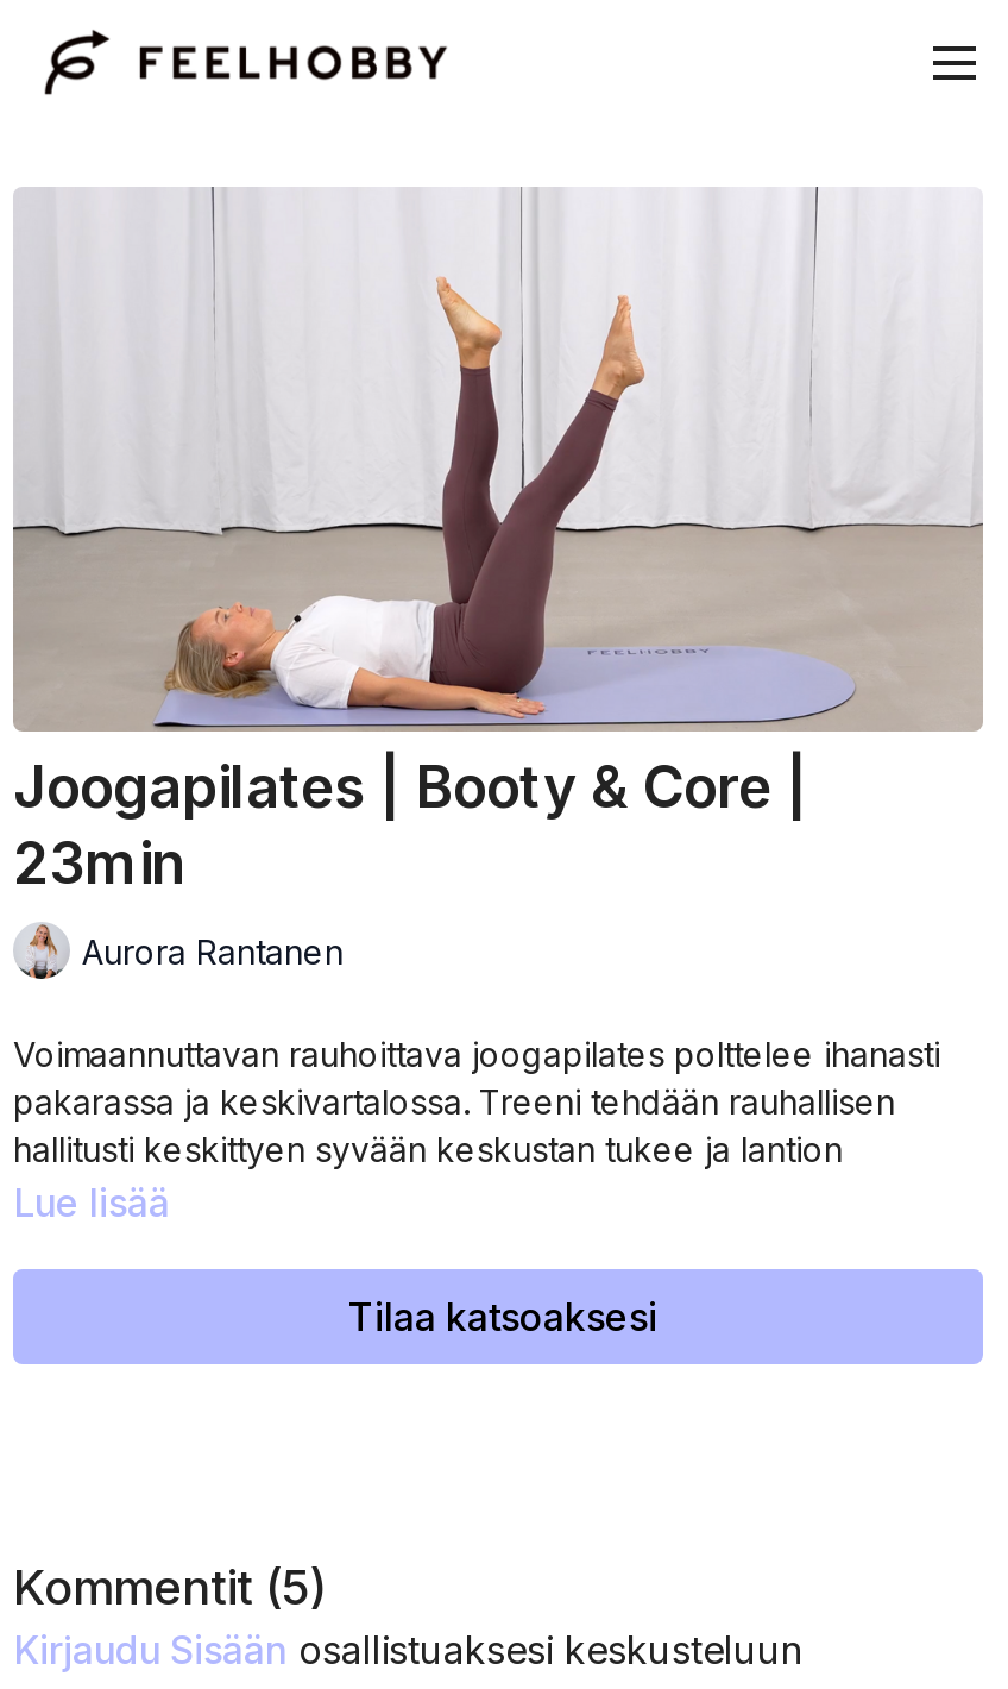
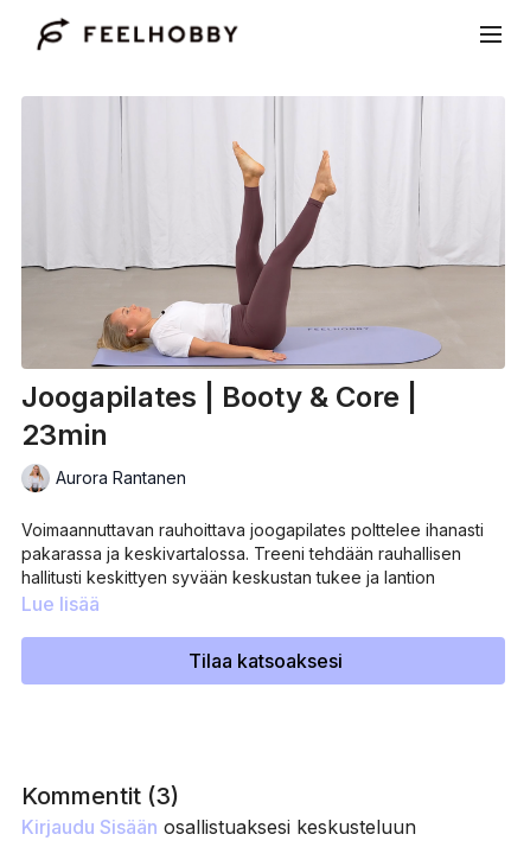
[13,1560,327,1617] Kommentit (5) -> [21,781,179,810] Kommentit (3)

